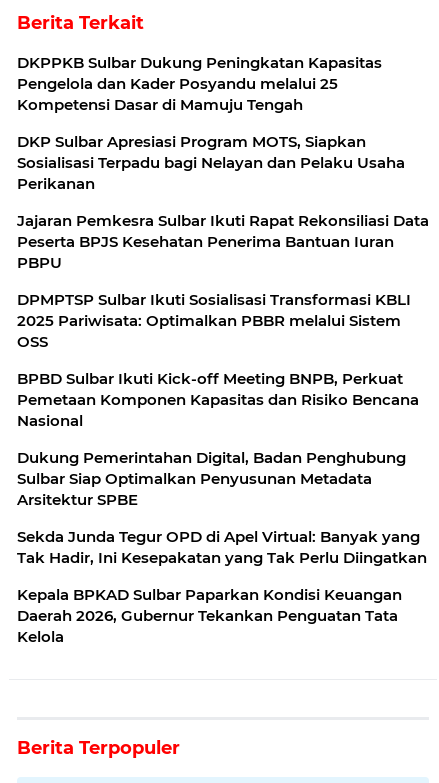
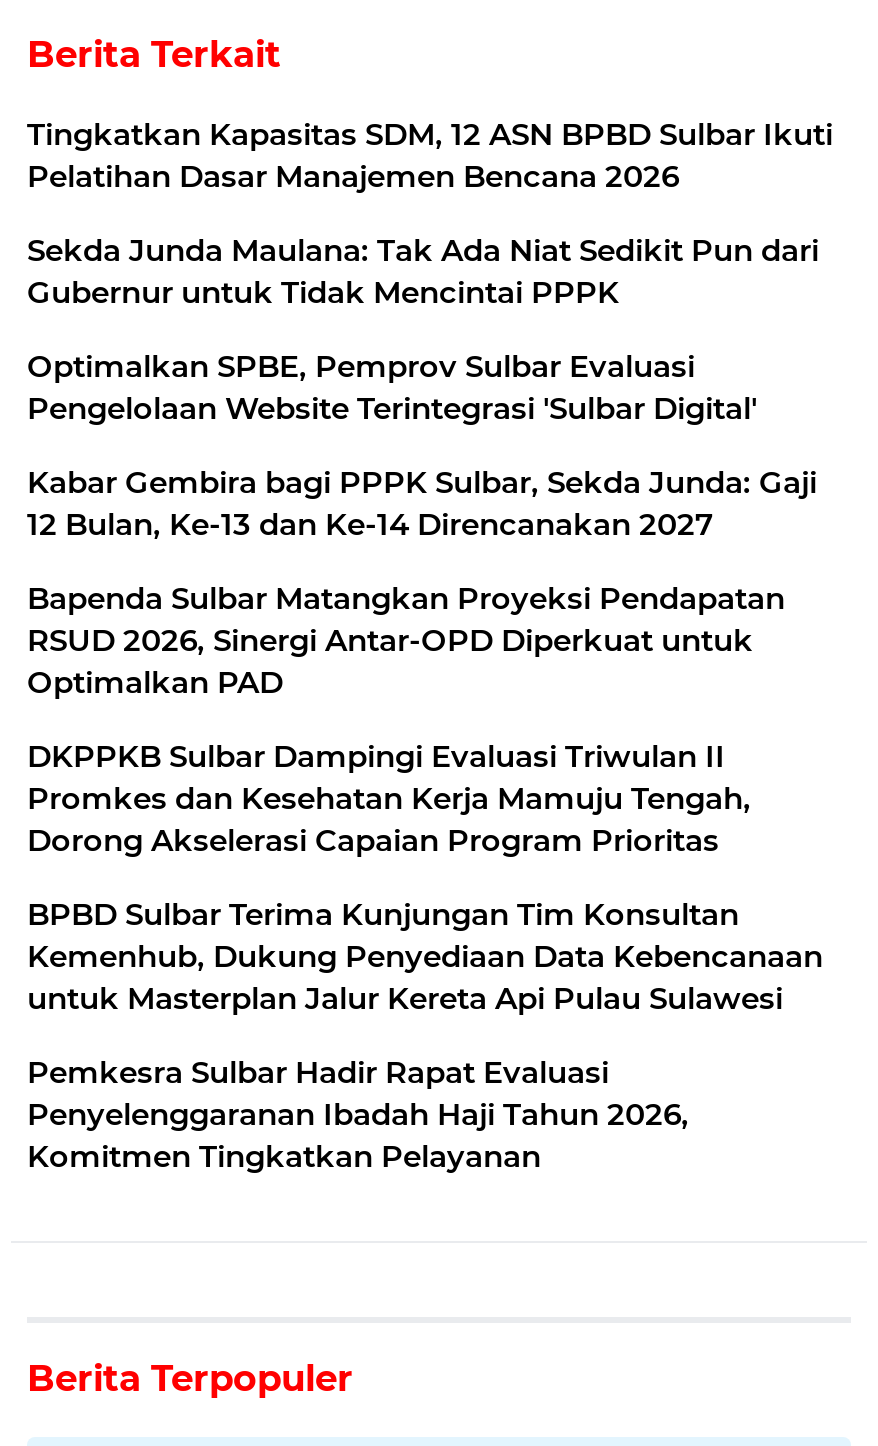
[17,53,382,114] DKPPKB Sulbar Dukung Peningkatan Kapasitas | Pengelola dan Kader Posyandu melalui 25 | Kompetensi Dasar di Mamuju Tengah -> [27,115,833,195] Tingkatkan Kapasitas SDM, 12 ASN BPBD Sulbar Ikuti | Pelatihan Dasar Manajemen Bencana 2026
[17,132,405,193] DKP Sulbar Apresiasi Program MOTS, Siapkan | Sosialisasi Terpadu bagi Nelayan dan Pelaku Usaha | Perikanan -> [27,231,819,311] Sekda Junda Maulana: Tak Ada Niat Sedikit Pun dari | Gubernur untuk Tidak Mencintai PPPK
[17,211,429,272] Jajaran Pemkesra Sulbar Ikuti Rapat Rekonsiliasi Data | Peserta BPJS Kesehatan Penerima Bantuan Iuran | PBPU -> [27,347,757,427] Optimalkan SPBE, Pemprov Sulbar Evaluasi | Pengelolaan Website Terintegrasi 'Sulbar Digital'
[17,290,411,351] DPMPTSP Sulbar Ikuti Sosialisasi Transformasi KBLI | 2025 Pariwisata: Optimalkan PBBR melalui Sistem | OSS -> [27,463,817,543] Kabar Gembira bagi PPPK Sulbar, Sekda Junda: Gaji | 12 Bulan, Ke-13 dan Ke-14 Direncanakan 2027
[17,369,419,430] BPBD Sulbar Ikuti Kick-off Meeting BNPB, Perkuat | Pemetaan Komponen Kapasitas dan Risiko Bencana | Nasional -> [27,579,785,701] Bapenda Sulbar Matangkan Proyeksi Pendapatan | RSUD 2026, Sinergi Antar-OPD Diperkuat untuk | Optimalkan PAD
[17,448,406,509] Dukung Pemerintahan Digital, Badan Penghubung | Sulbar Siap Optimalkan Penyusunan Metadata | Arsitektur SPBE -> [27,737,751,859] DKPPKB Sulbar Dampingi Evaluasi Triwulan II | Promkes dan Kesehatan Kerja Mamuju Tengah, | Dorong Akselerasi Capaian Program Prioritas
[17,527,427,567] Sekda Junda Tegur OPD di Apel Virtual: Banyak yang | Tak Hadir, Ini Kesepakatan yang Tak Perlu Diingatkan -> [27,895,823,1017] BPBD Sulbar Terima Kunjungan Tim Konsultan | Kemenhub, Dukung Penyediaan Data Kebencanaan | untuk Masterplan Jalur Kereta Api Pulau Sulawesi
[17,585,402,646] Kepala BPKAD Sulbar Paparkan Kondisi Keuangan | Daerah 2026, Gubernur Tekankan Penguatan Tata | Kelola -> [27,1053,689,1175] Pemkesra Sulbar Hadir Rapat Evaluasi | Penyelenggaranan Ibadah Haji Tahun 2026, | Komitmen Tingkatkan Pelayanan

